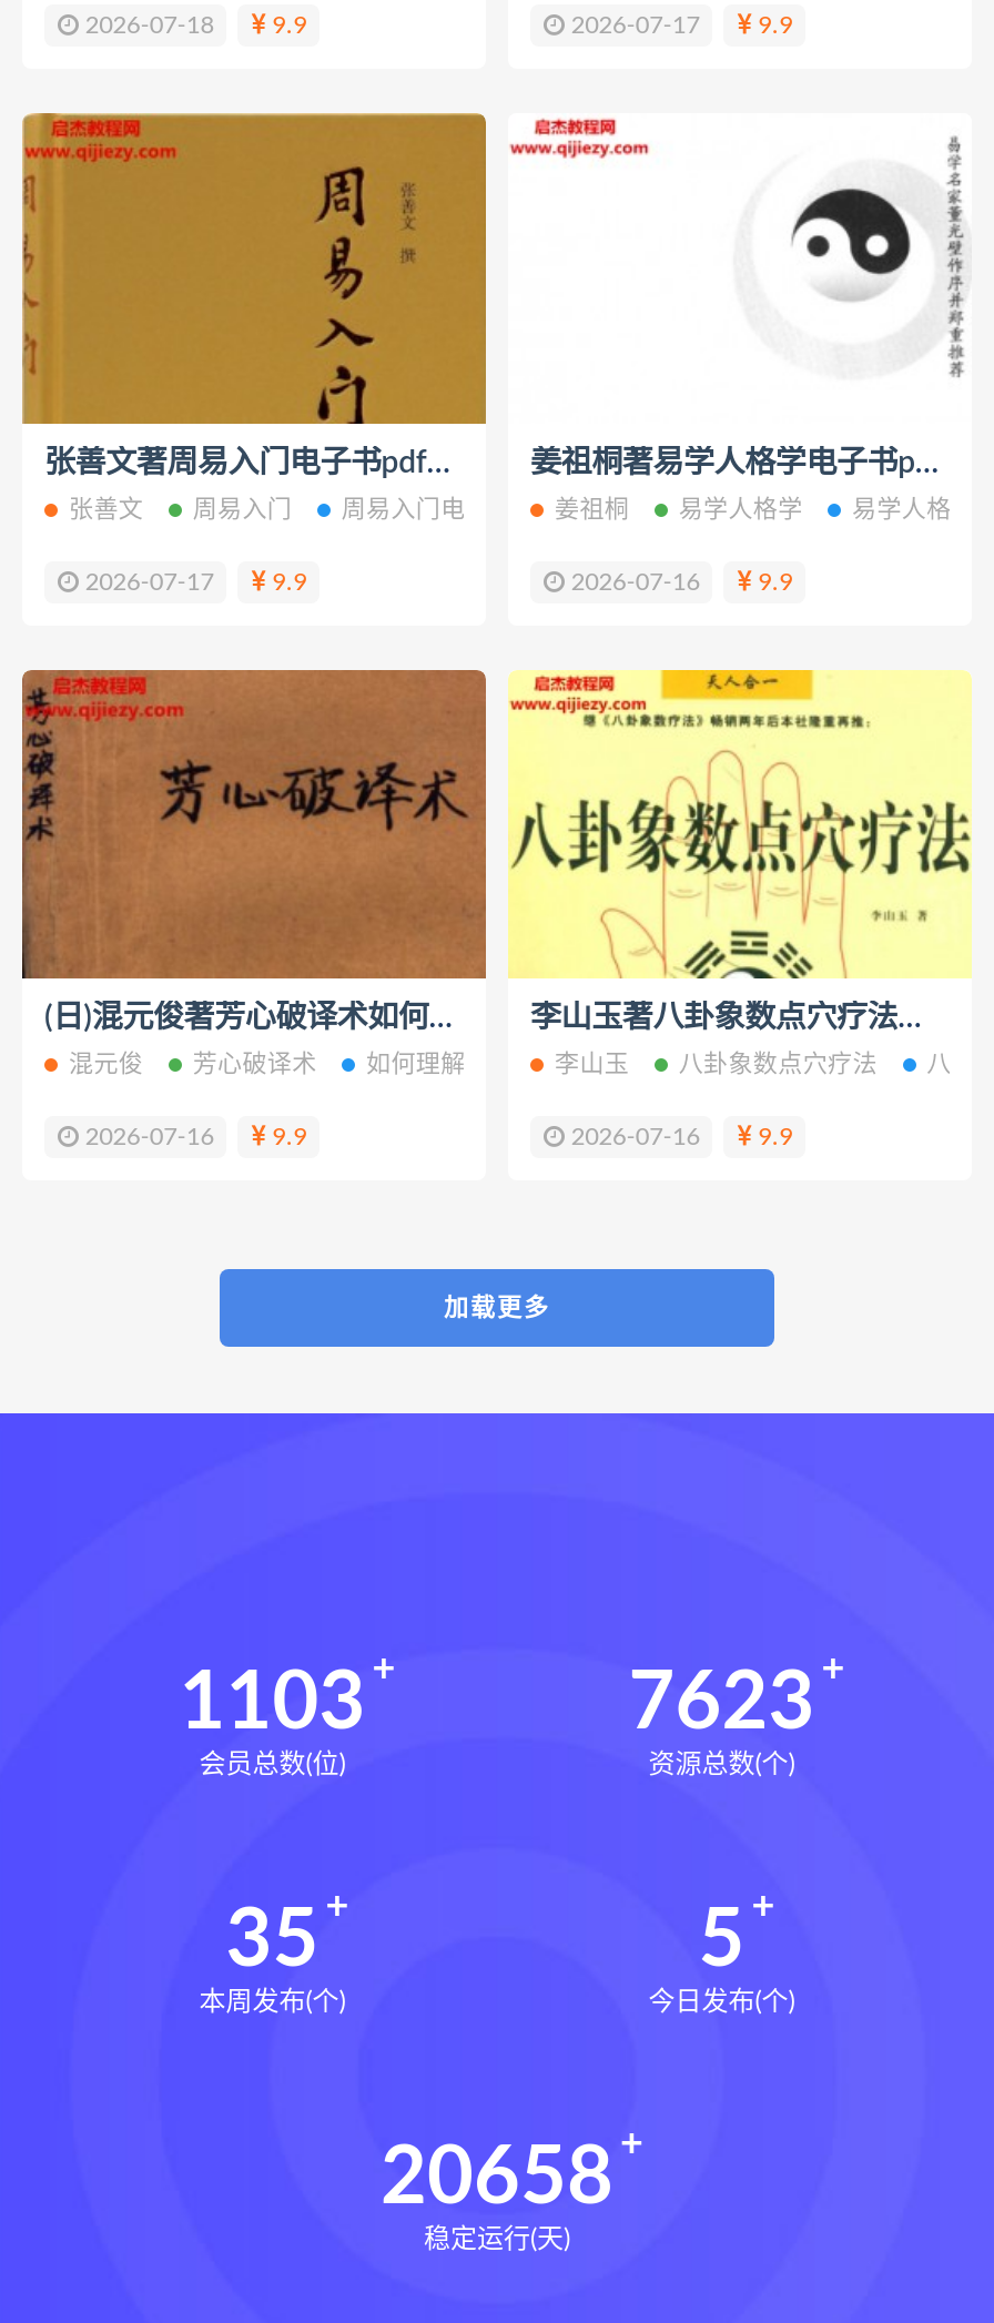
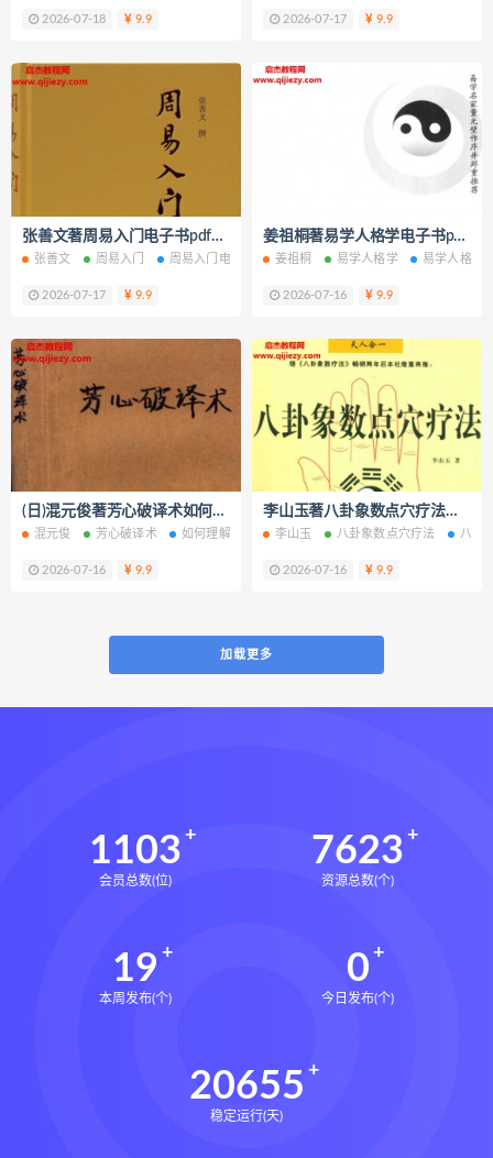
[226,1901,319,1981] 35 -> [112,949,158,989] 19
[698,1901,745,1981] 5 -> [346,949,370,989] 0
[381,2139,613,2219] 20658 -> [189,1067,304,1106] 20655

